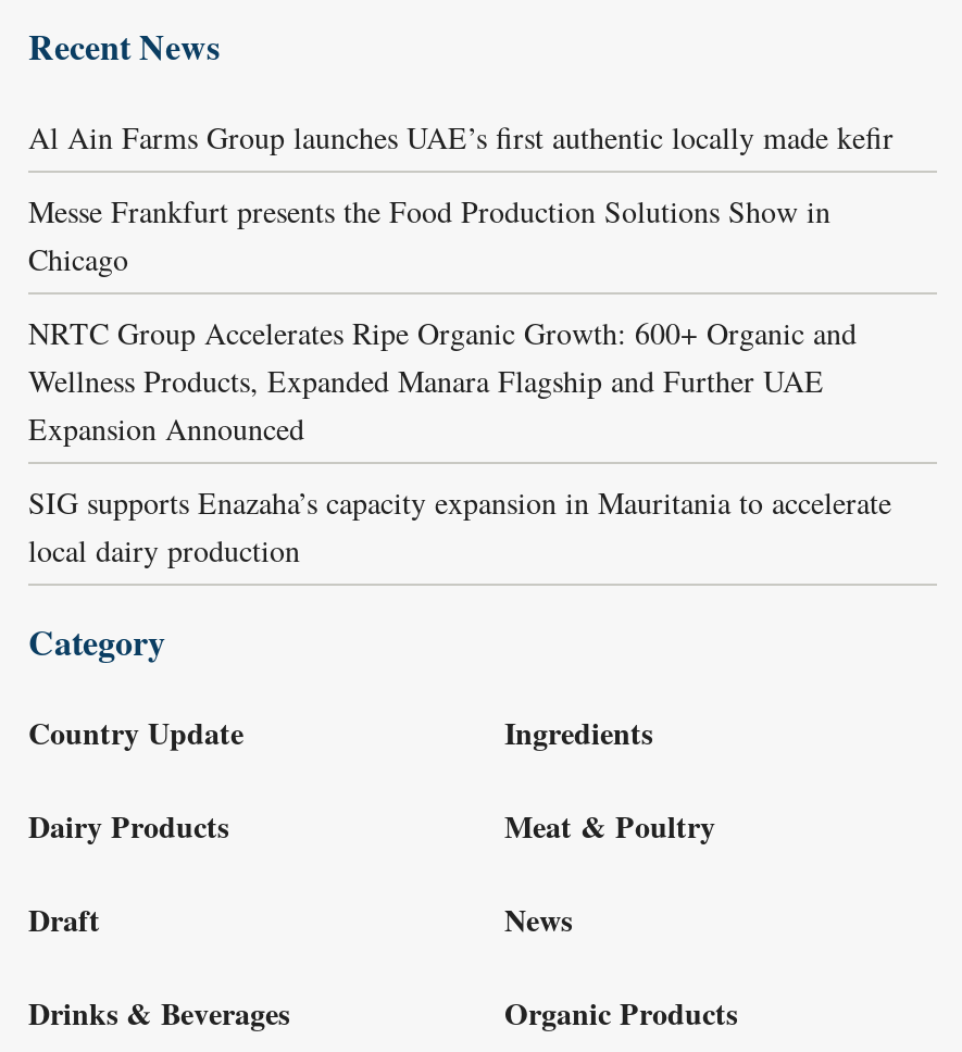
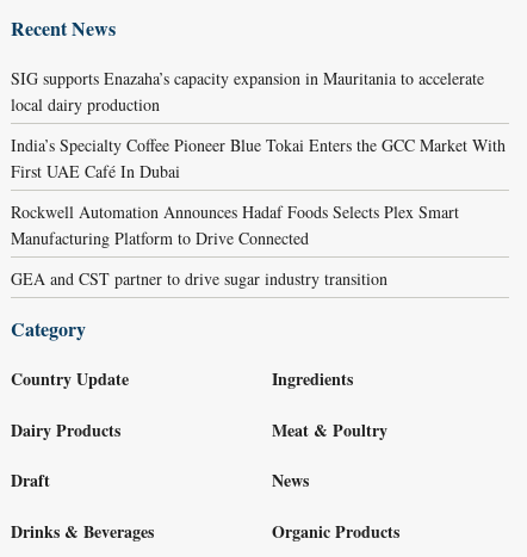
[28,115,894,448] Al Ain Farms Group launches UAE’s first authentic locally made kefir | Messe Frankfurt presents the Food Production Solutions Show in | Chicago | NRTC Group Accelerates Ripe Organic Growth: 600+ Organic and | Wellness Products, Expanded Manara Flagship and Further UAE | Expansion Announced -> none
moved [28,481,891,570] -> [11,66,484,115]: SIG supports Enazaha’s capacity expansion in Mauritania to accelerate | local dairy production
none -> [11,133,506,289] India’s Specialty Coffee Pioneer Blue Tokai Enters the GCC Market With | First UAE Café In Dubai | Rockwell Automation Announces Hadaf Foods Selects Plex Smart | Manufacturing Platform to Drive Connected | GEA and CST partner to drive sugar industry transition

